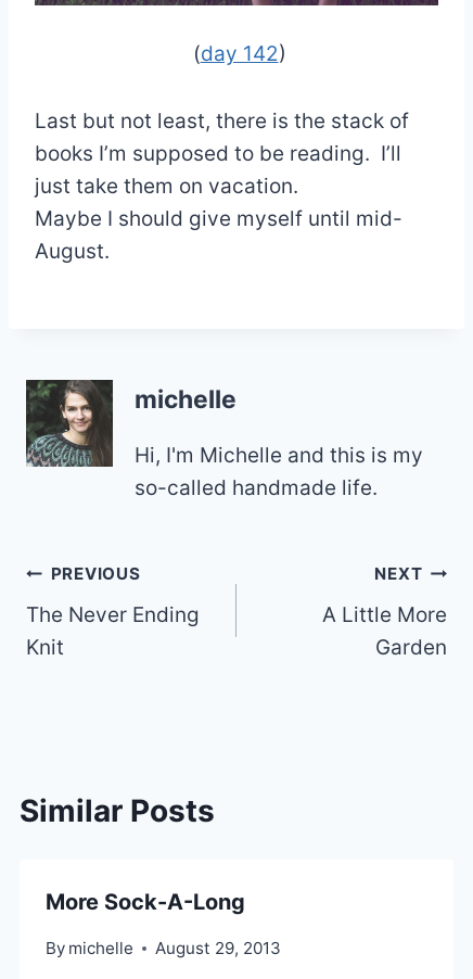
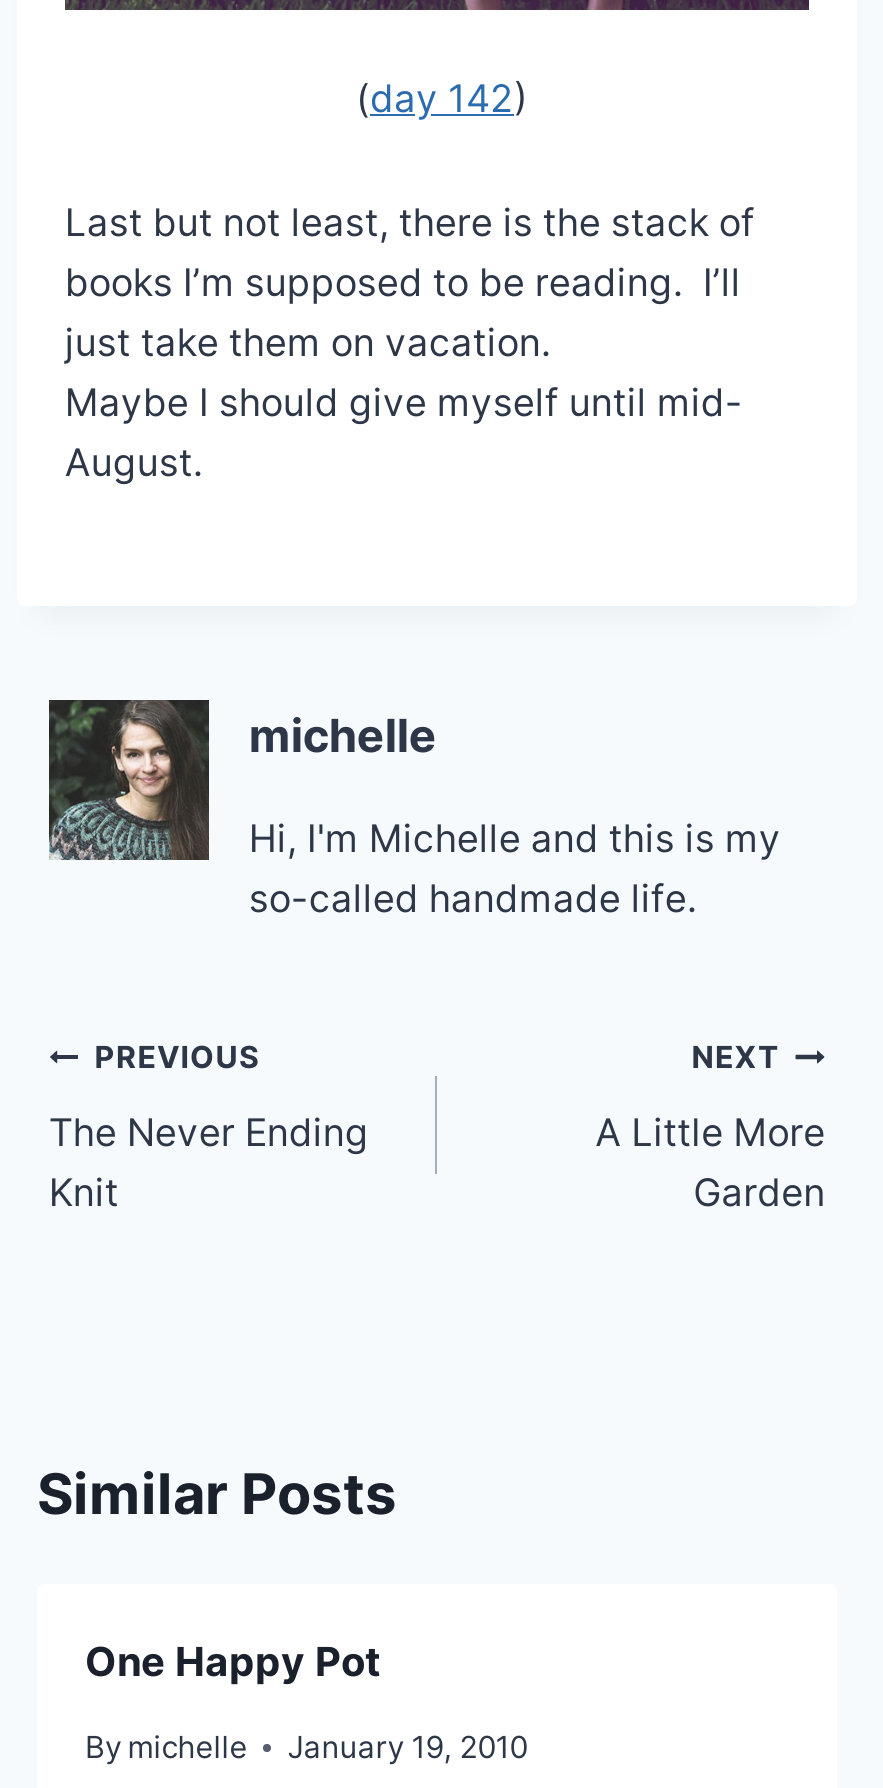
[46,889,245,915] More Sock-A-Long -> [85,1639,381,1687] One Happy Pot
[46,937,281,958] By michelle August 29, 2013 -> [85,1727,527,1765] By michelle January 19, 2010

